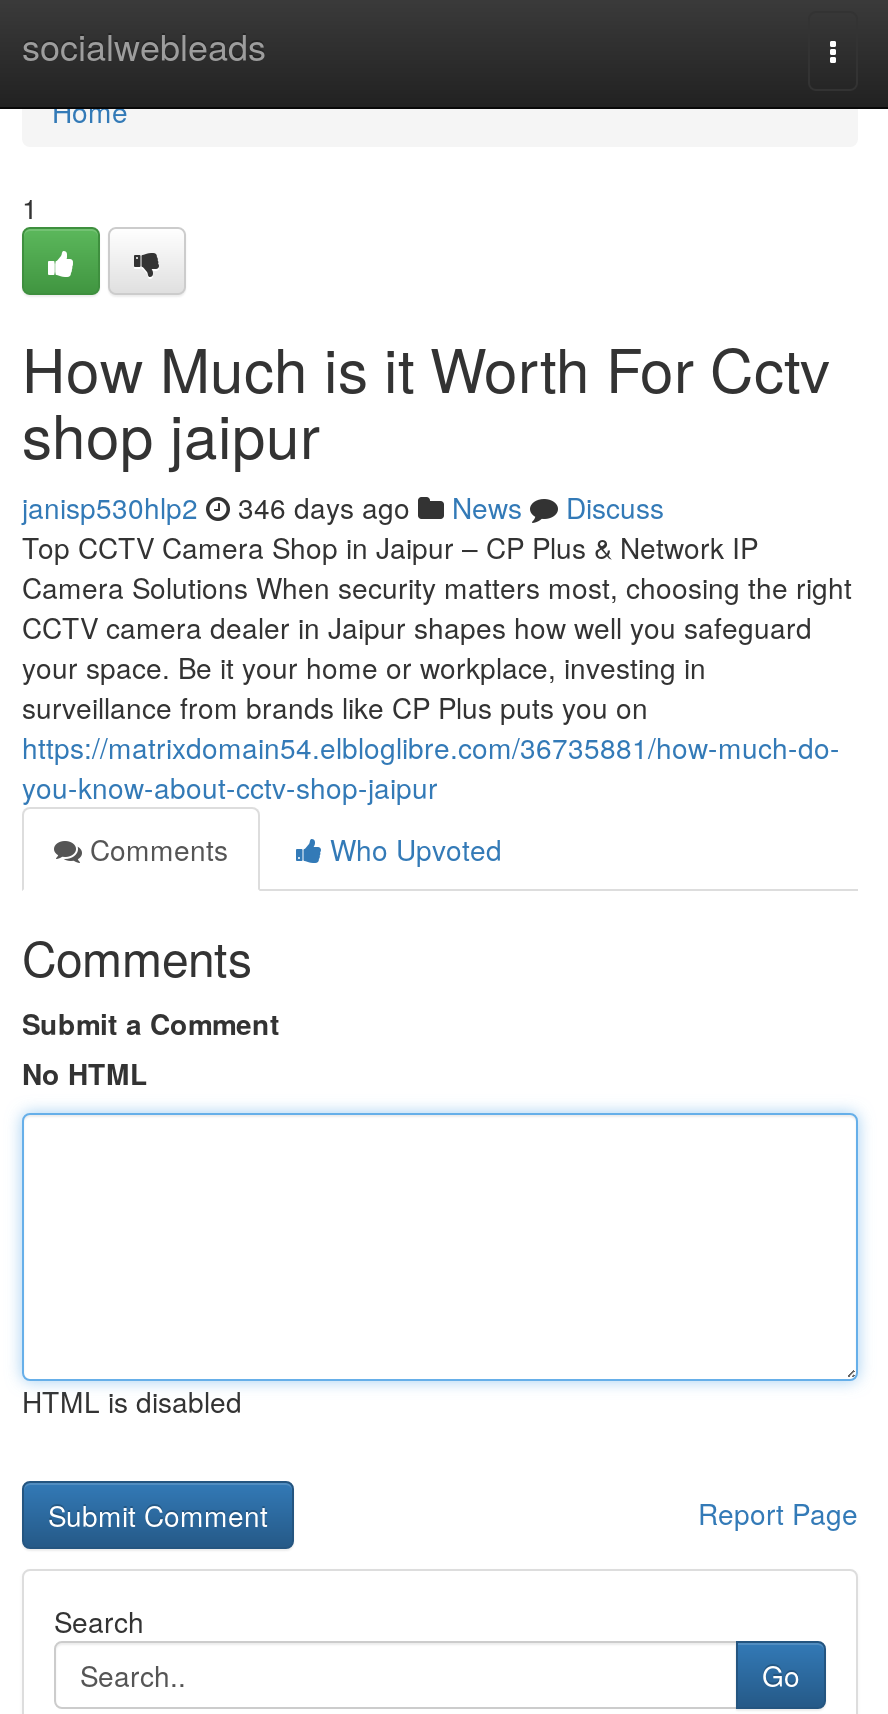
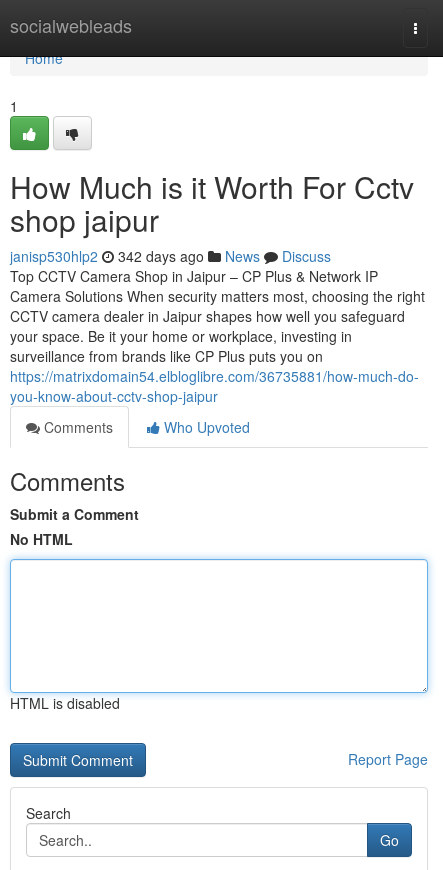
[22,487,664,527] janisp530hlp2 346 days ago News Discuss -> [10,246,331,266] janisp530hlp2 342 days ago News Discuss

